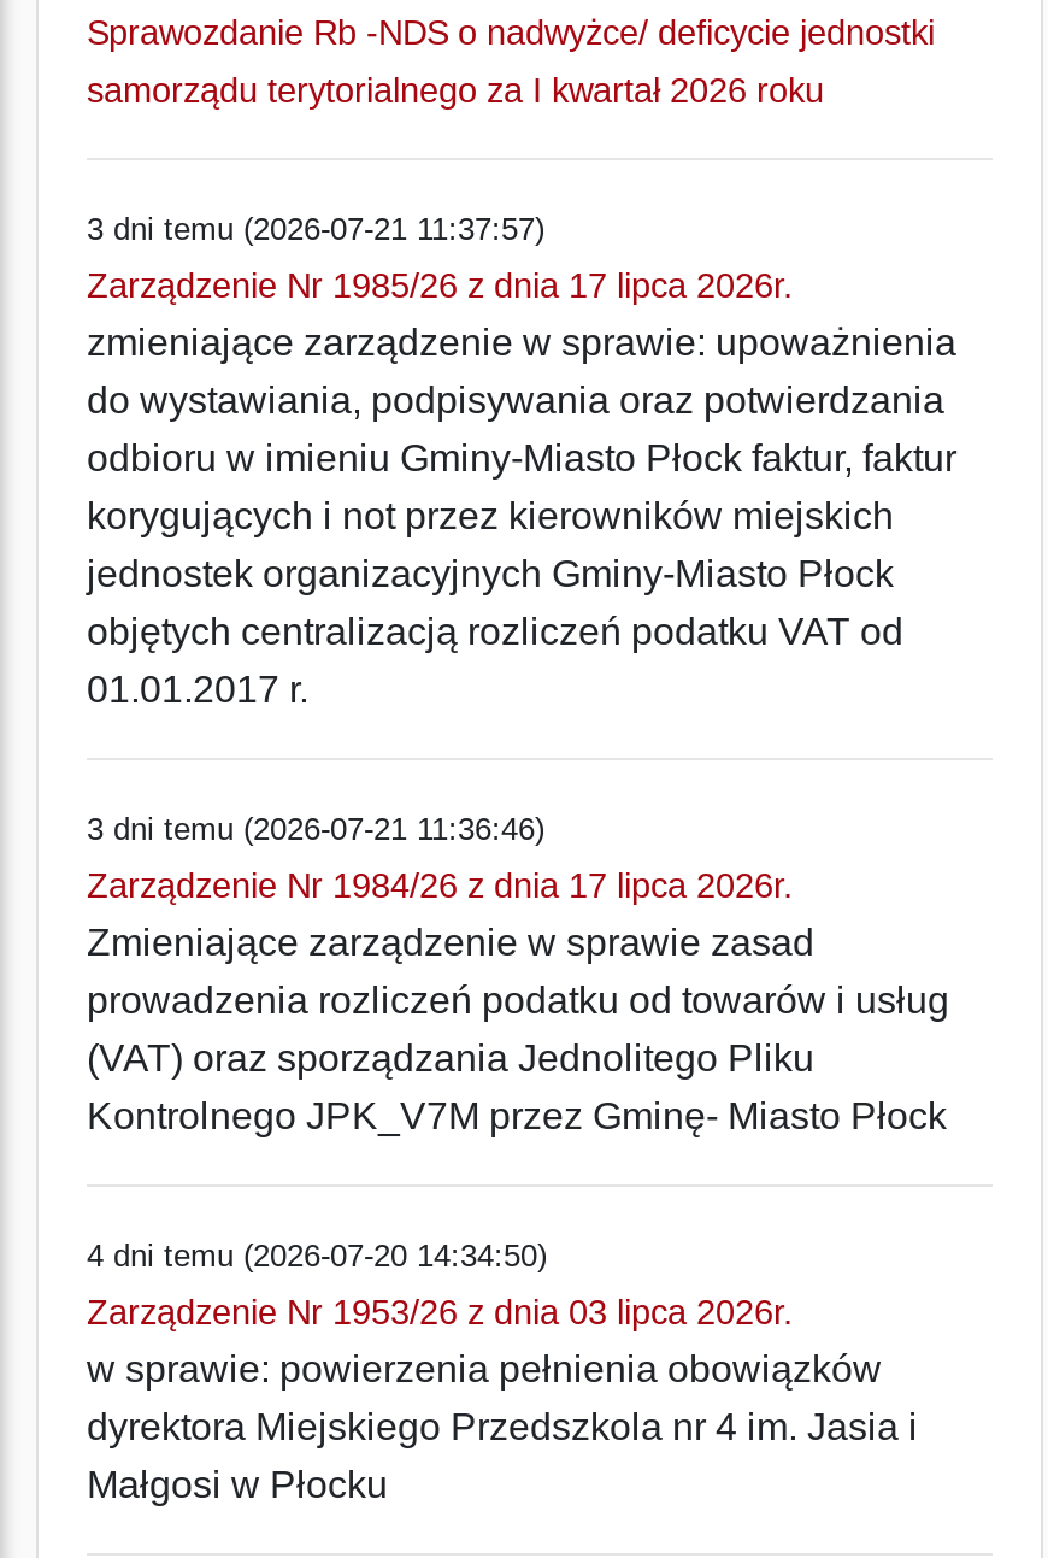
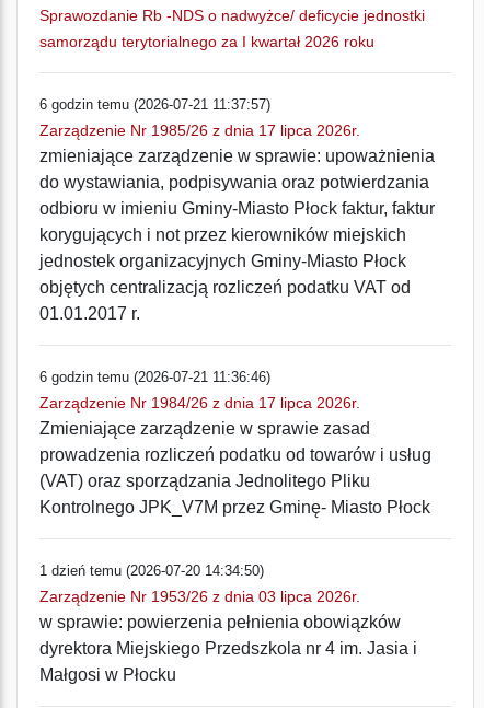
[87,211,544,247] 3 dni temu (2026-07-21 11:37:57) -> [39,96,270,113] 6 godzin temu (2026-07-21 11:37:57)
[87,811,544,847] 3 dni temu (2026-07-21 11:36:46) -> [39,369,270,385] 6 godzin temu (2026-07-21 11:36:46)
[87,1237,547,1274] 4 dni temu (2026-07-20 14:34:50) -> [39,562,264,579] 1 dzień temu (2026-07-20 14:34:50)

